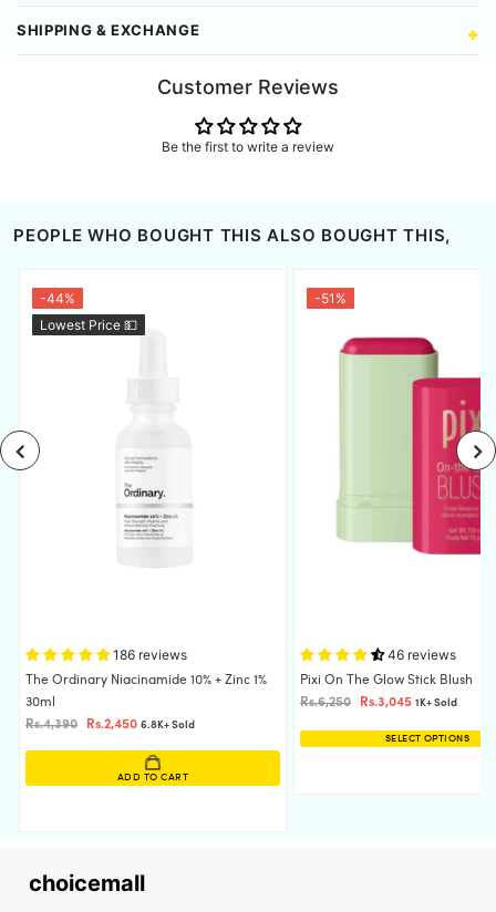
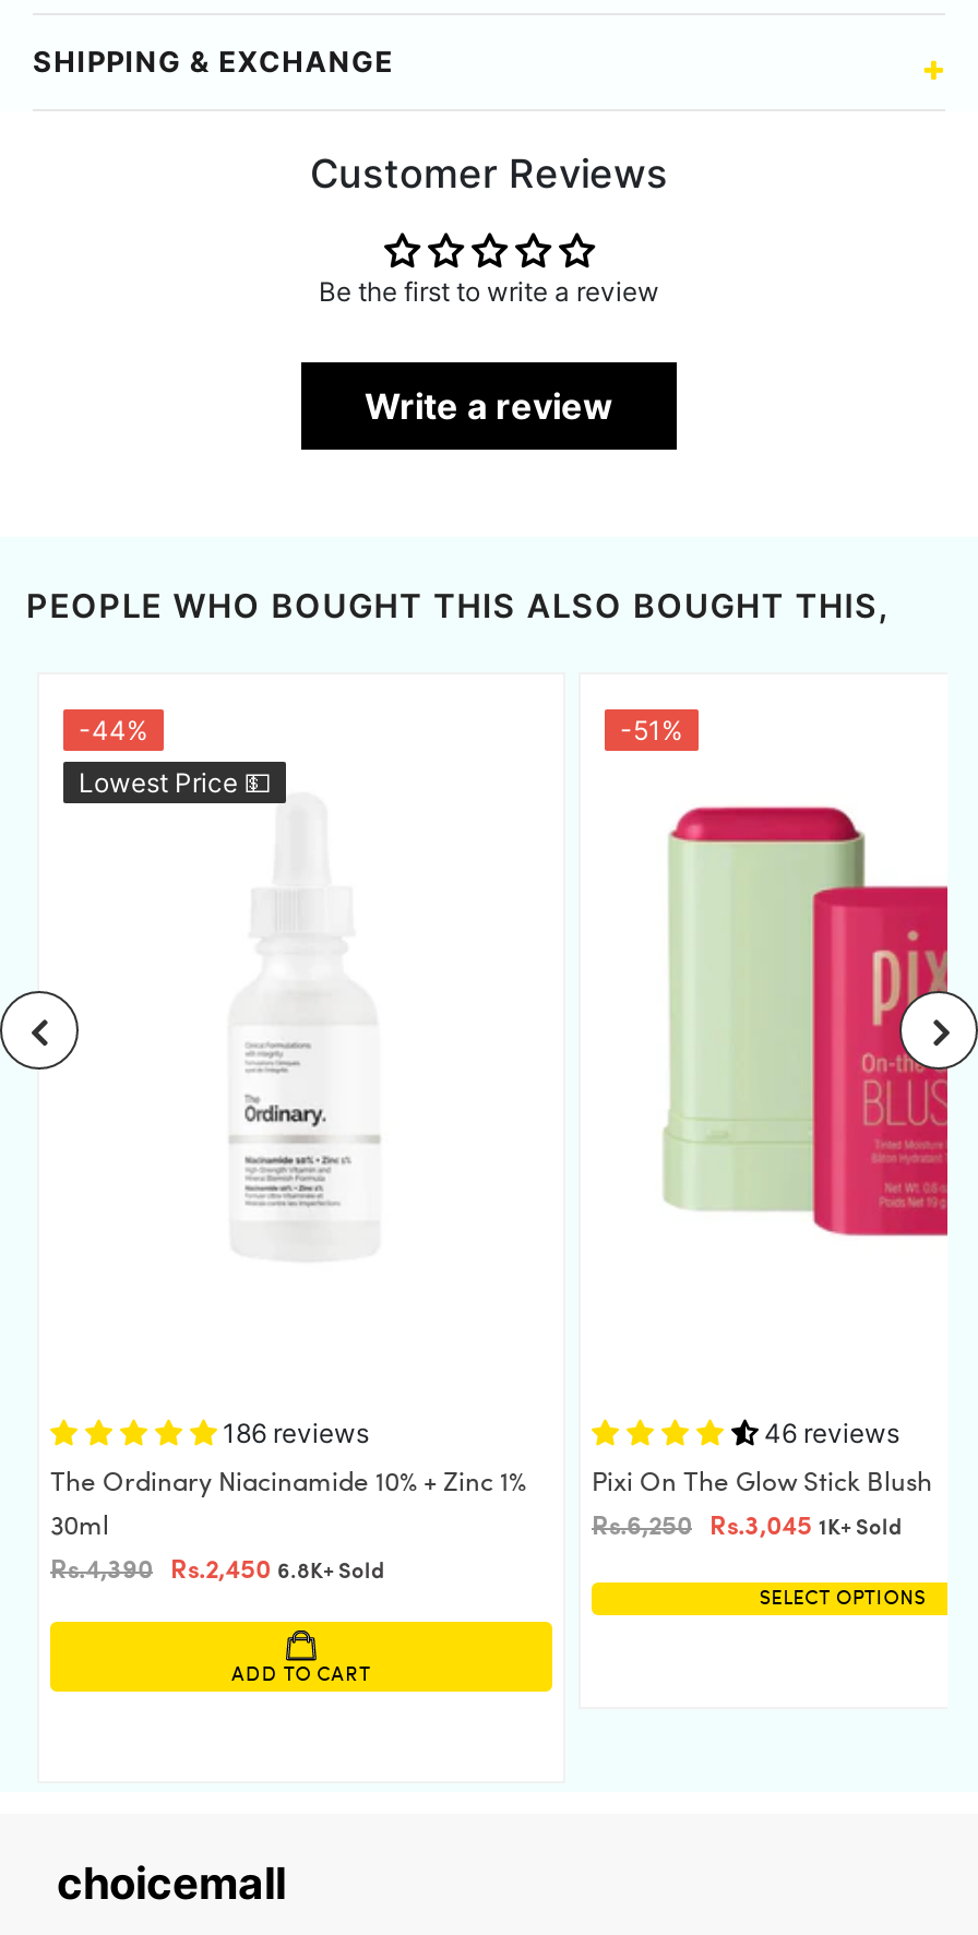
none -> [365,384,613,428] Write a review

